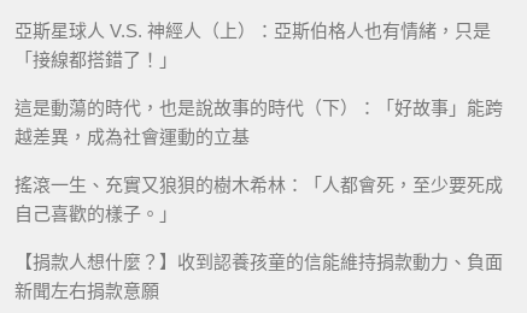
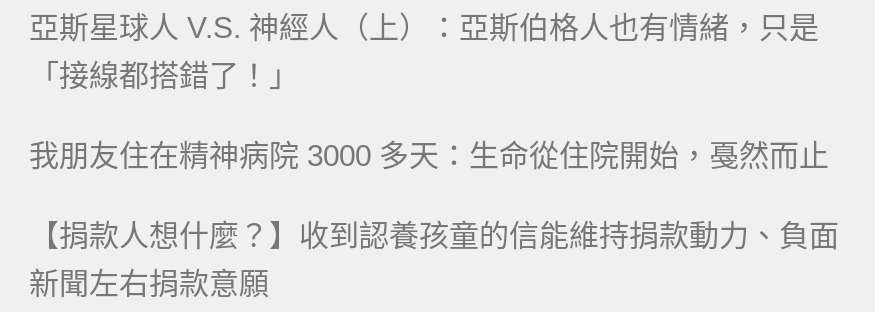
[14,97,503,223] 這是動蕩的時代，也是說故事的時代（下）：「好故事」能跨 | 越差異，成為社會運動的立基 | 搖滾一生、充實又狼狽的樹木希林：「人都會死，至少要死成 | 自己喜歡的樣子。」 -> [29,137,829,171] 我朋友住在精神病院 3000 多天：生命從住院開始，戞然而止

